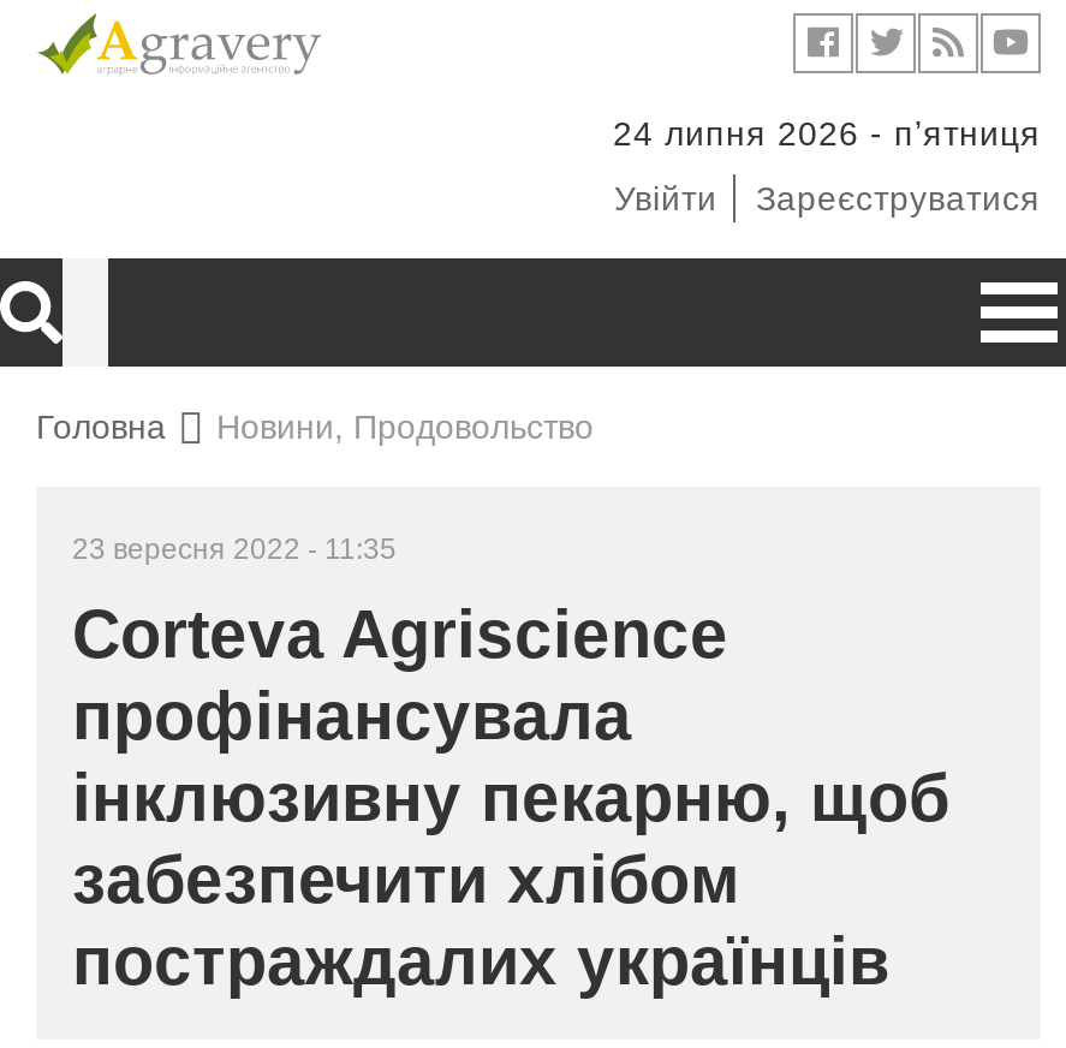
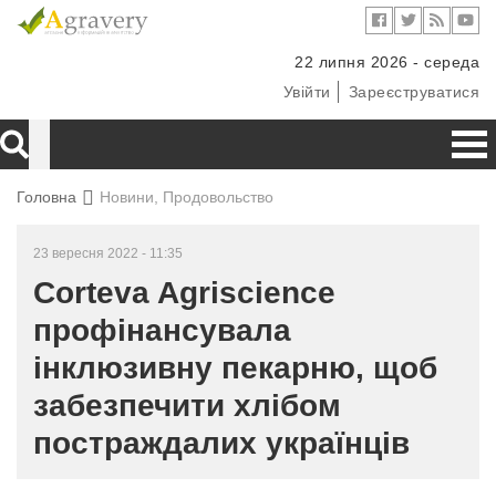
[613,114,1041,153] 24 липня 2026 - пʼятниця -> [294,53,479,71] 22 липня 2026 - середа

